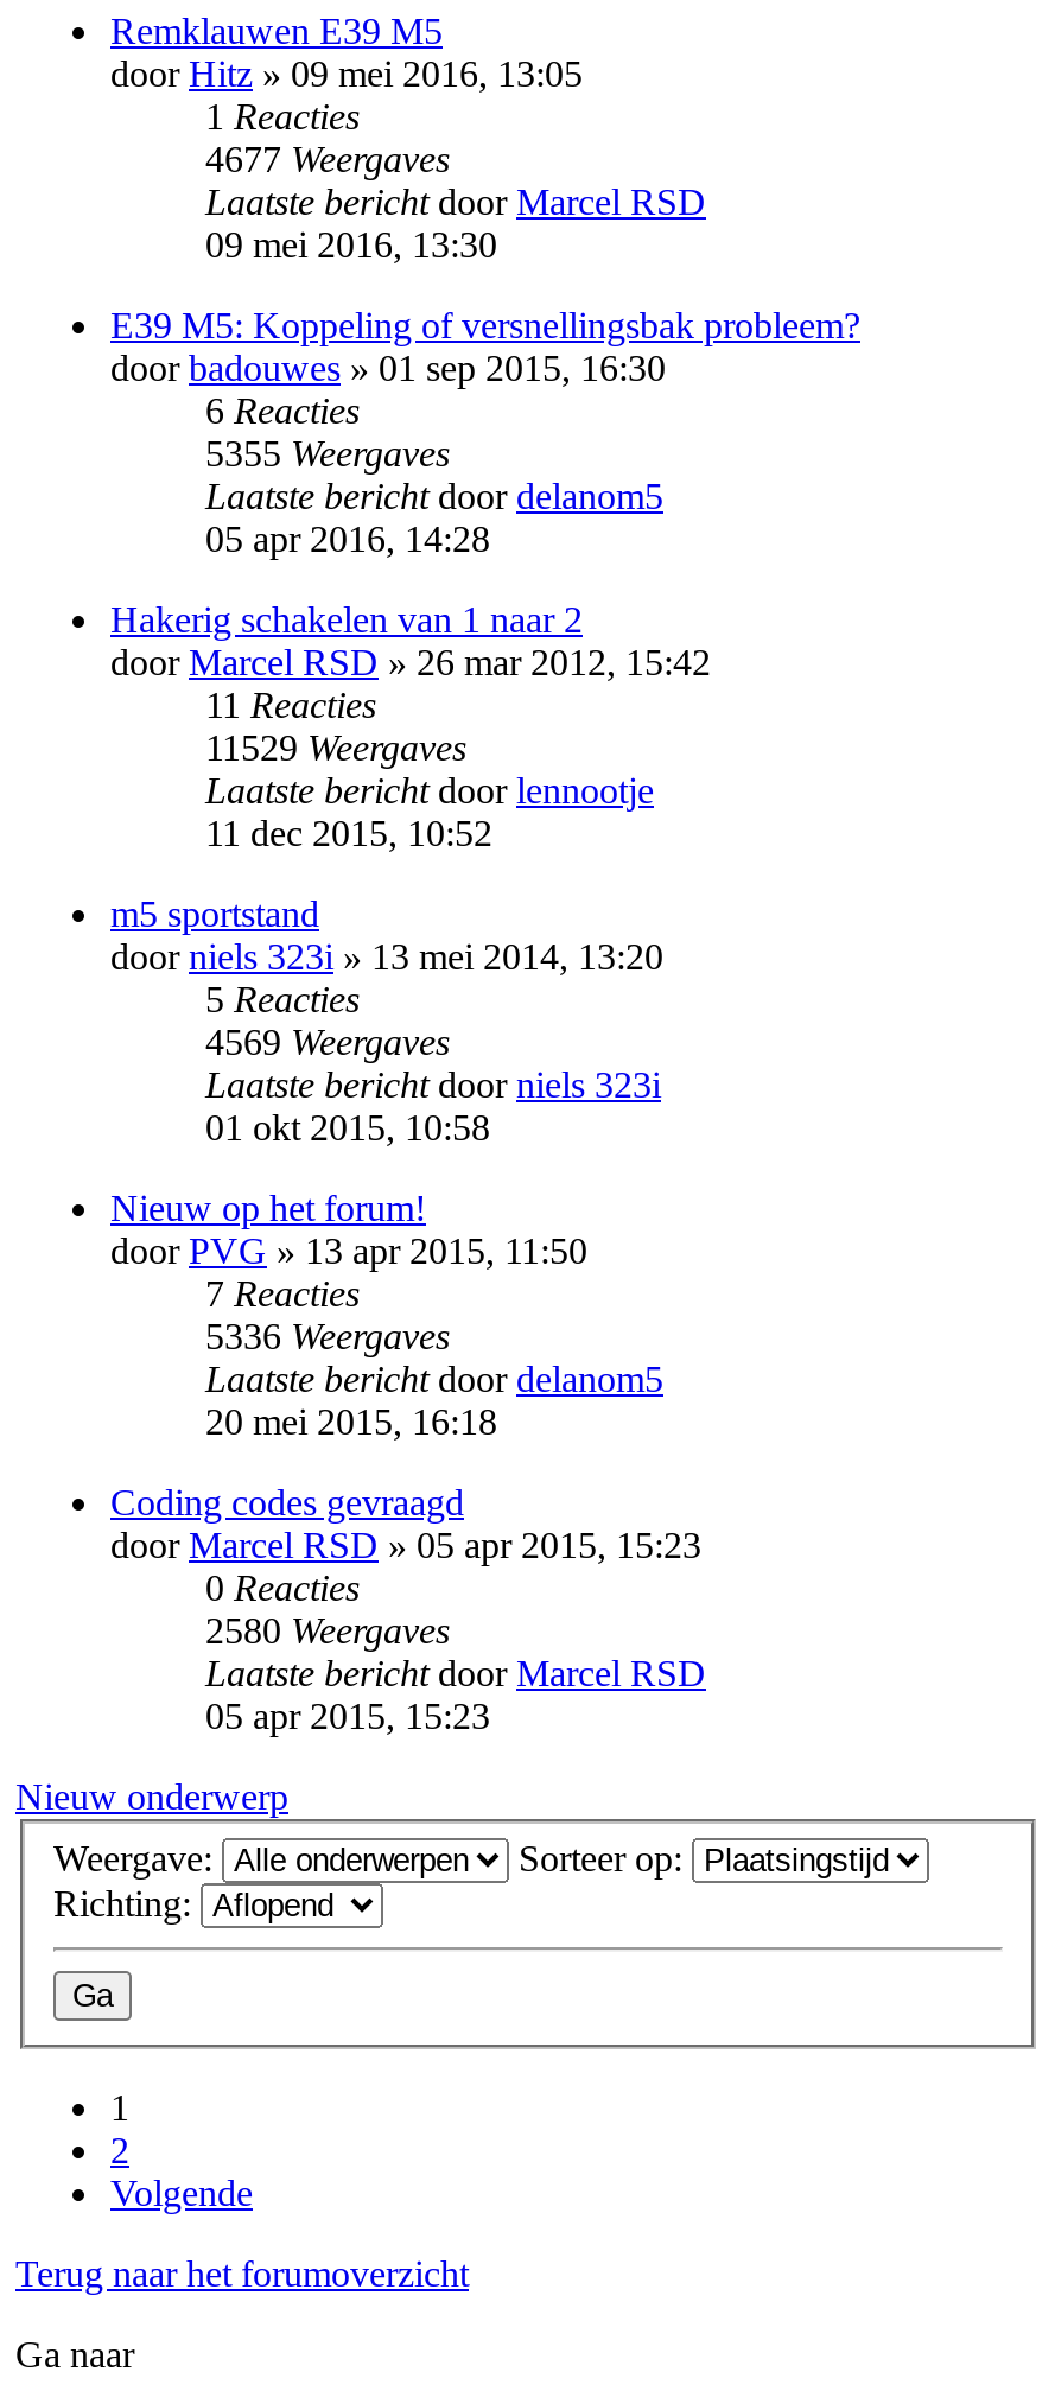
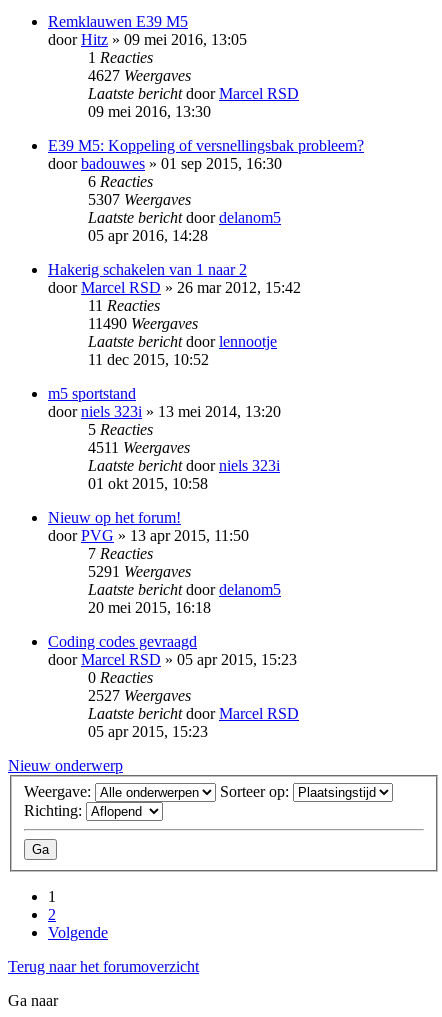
[205,139,450,179] 4677 Weergaves -> [88,67,191,84] 4627 Weergaves
[205,433,450,473] 5355 Weergaves -> [88,191,191,208] 5307 Weergaves
[205,727,466,768] 11529 Weergaves -> [88,315,198,332] 11490 Weergaves
[205,1022,450,1062] 4569 Weergaves -> [88,439,190,456] 4511 Weergaves
[205,1316,450,1356] 5336 Weergaves -> [88,563,191,580] 5291 Weergaves
[205,1610,450,1651] 2580 Weergaves -> [88,687,191,704] 2527 Weergaves

